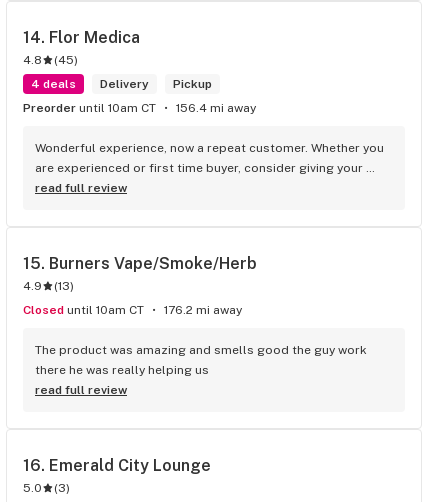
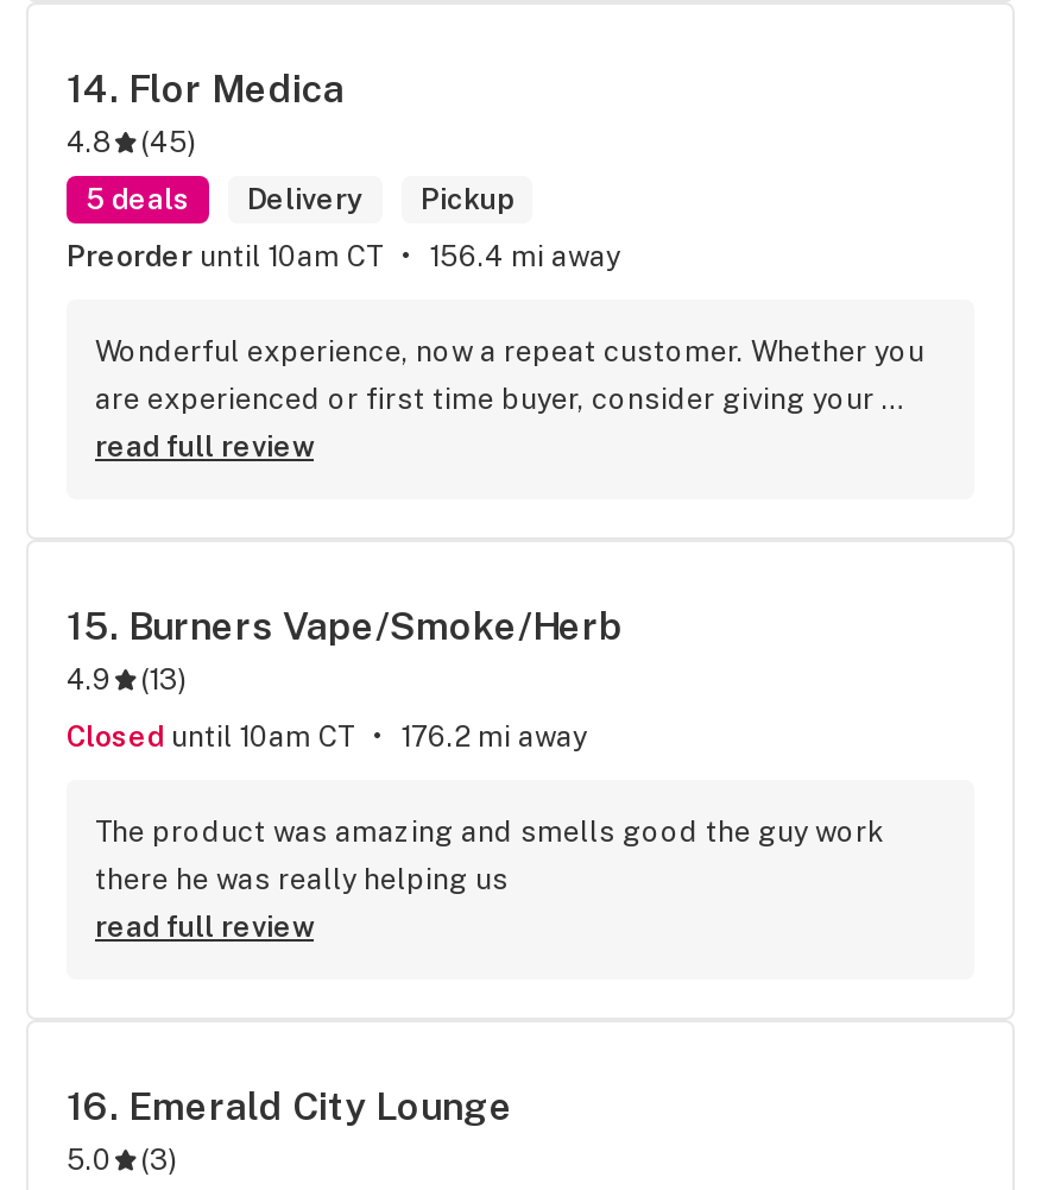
[31,77,212,91] 4 deals Delivery Pickup -> [86,183,513,216] 5 deals Delivery Pickup

